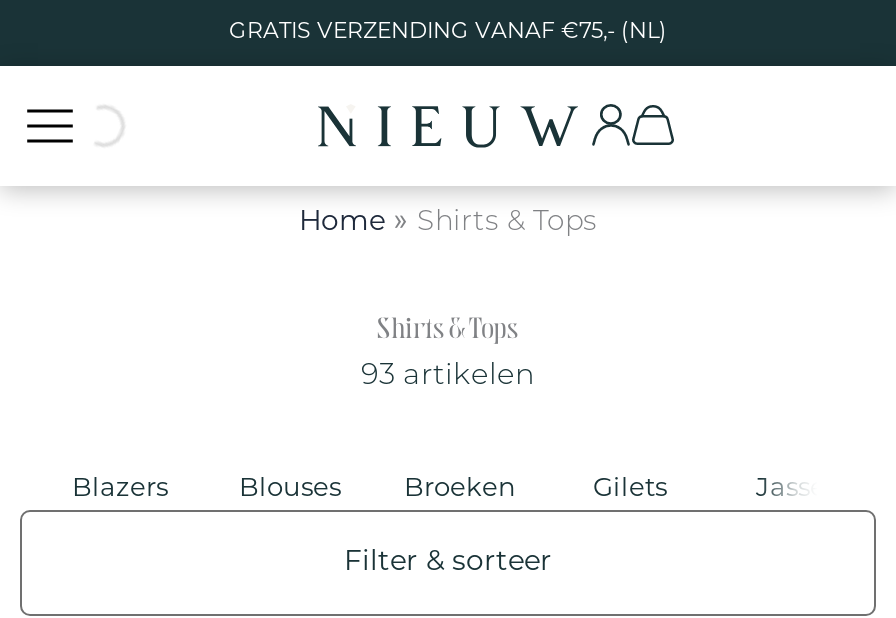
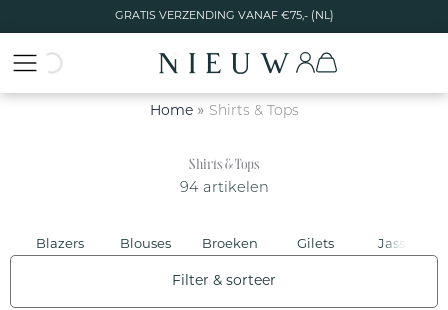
[361,363,535,393] 93 artikelen -> [179,181,268,196] 94 artikelen

